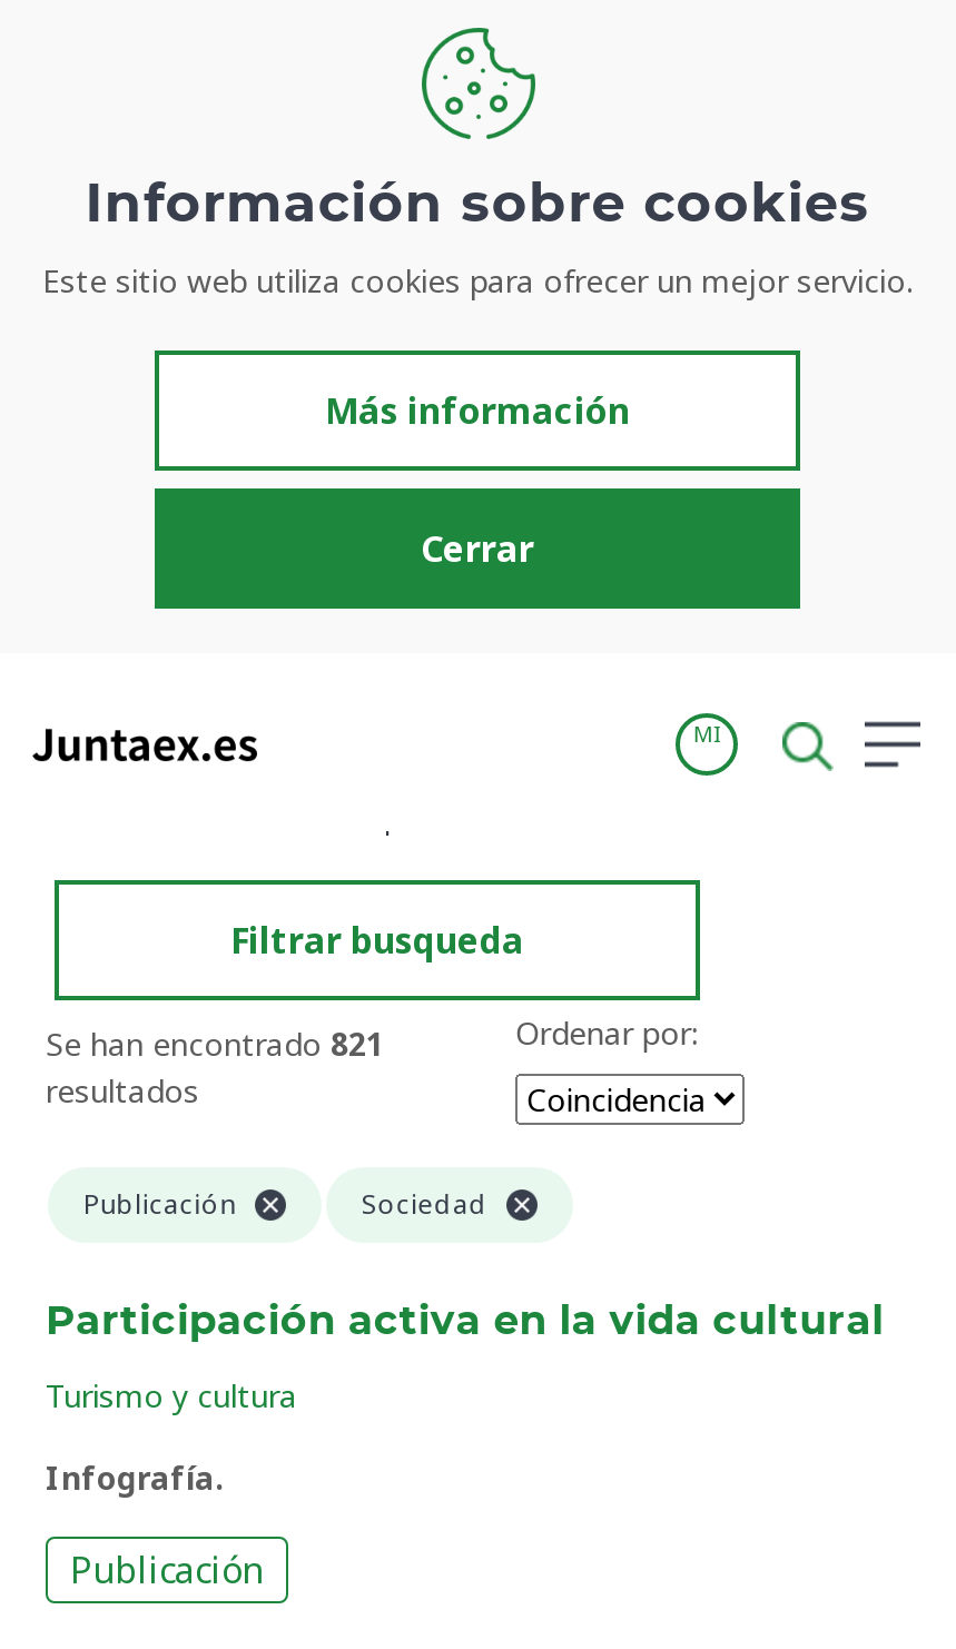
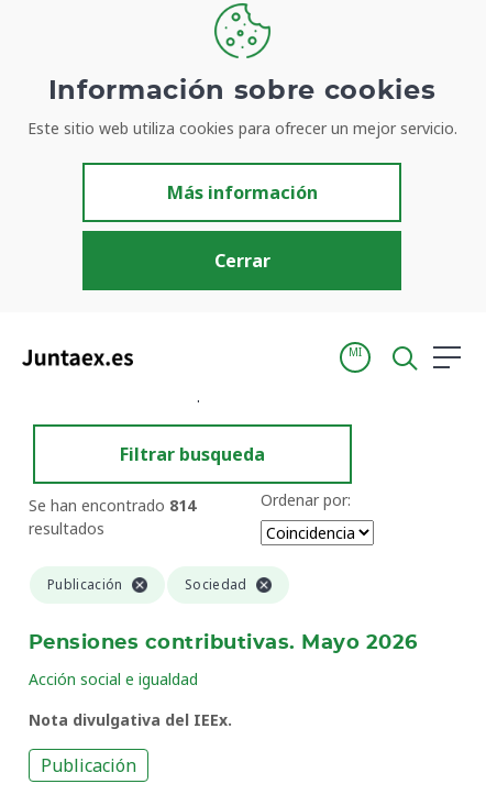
[46,1023,384,1065] Se han encontrado 821 -> [29,495,196,516] Se han encontrado 814
[46,1303,884,1343] Participación activa en la vida cultural -> [29,633,417,653] Pensiones contributivas. Mayo 2026
[46,1374,297,1416] Turismo y cultura -> [29,669,198,689] Acción social e igualdad
[46,1457,224,1499] Infografía. -> [29,709,232,730] Nota divulgativa del IEEx.

